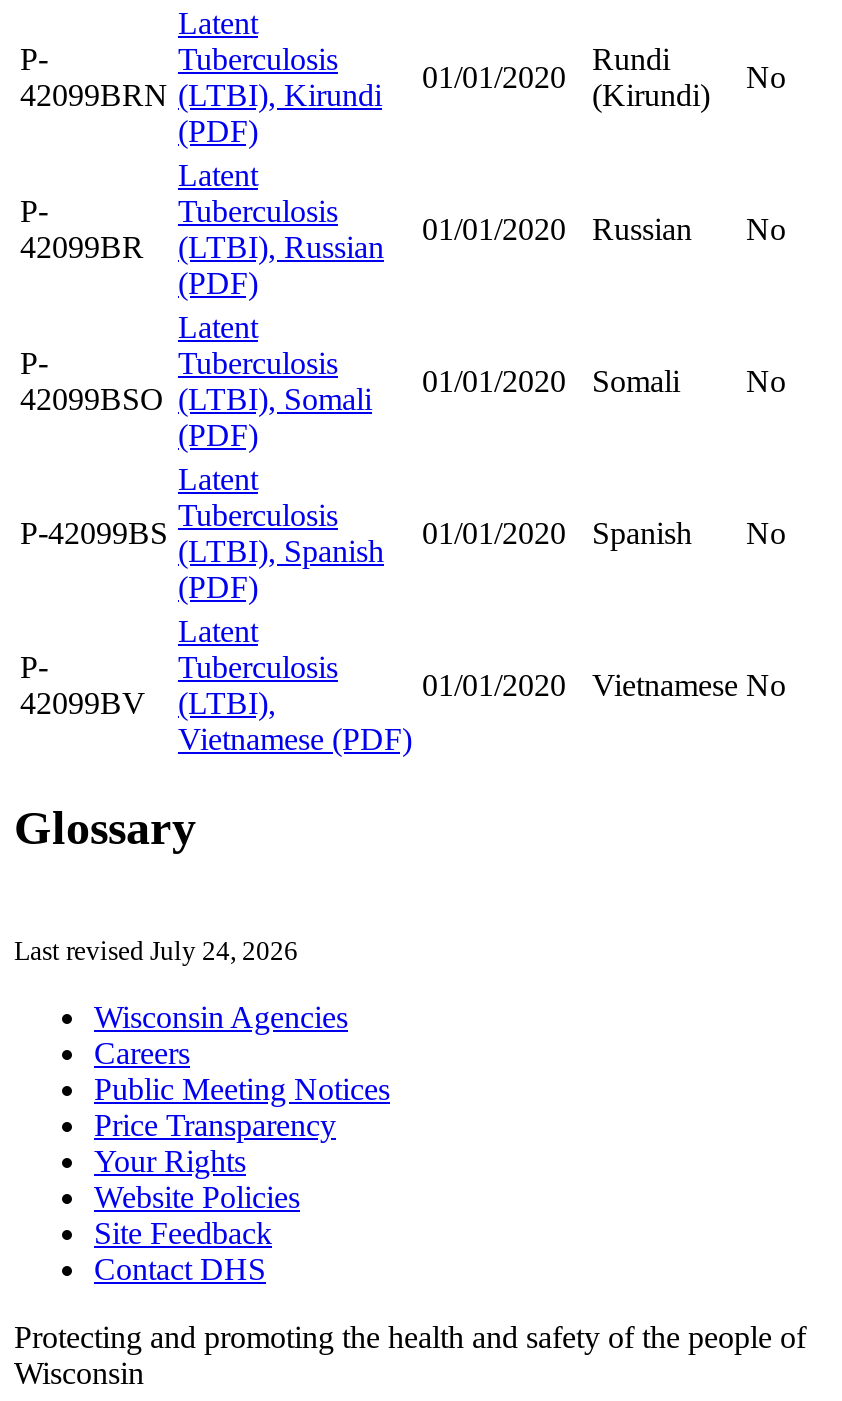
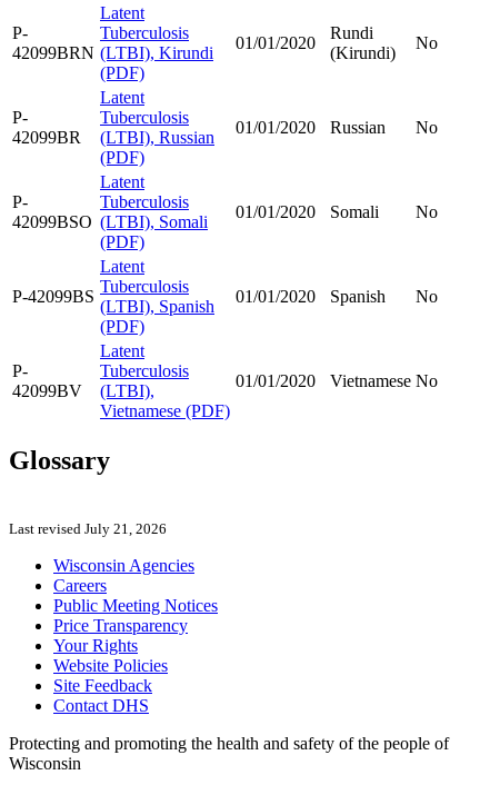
[14,937,298,967] Last revised July 24, 2026 -> [9,521,167,537] Last revised July 21, 2026

